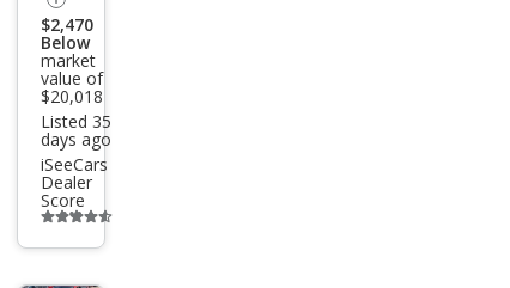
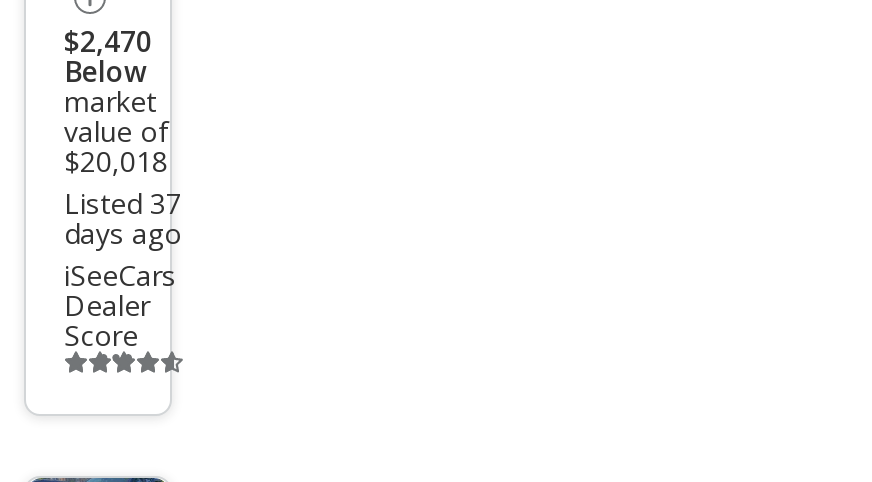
[41,110,111,133] Listed 35 -> [64,184,182,222] Listed 37

